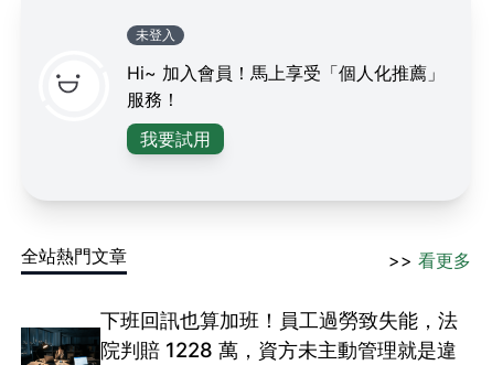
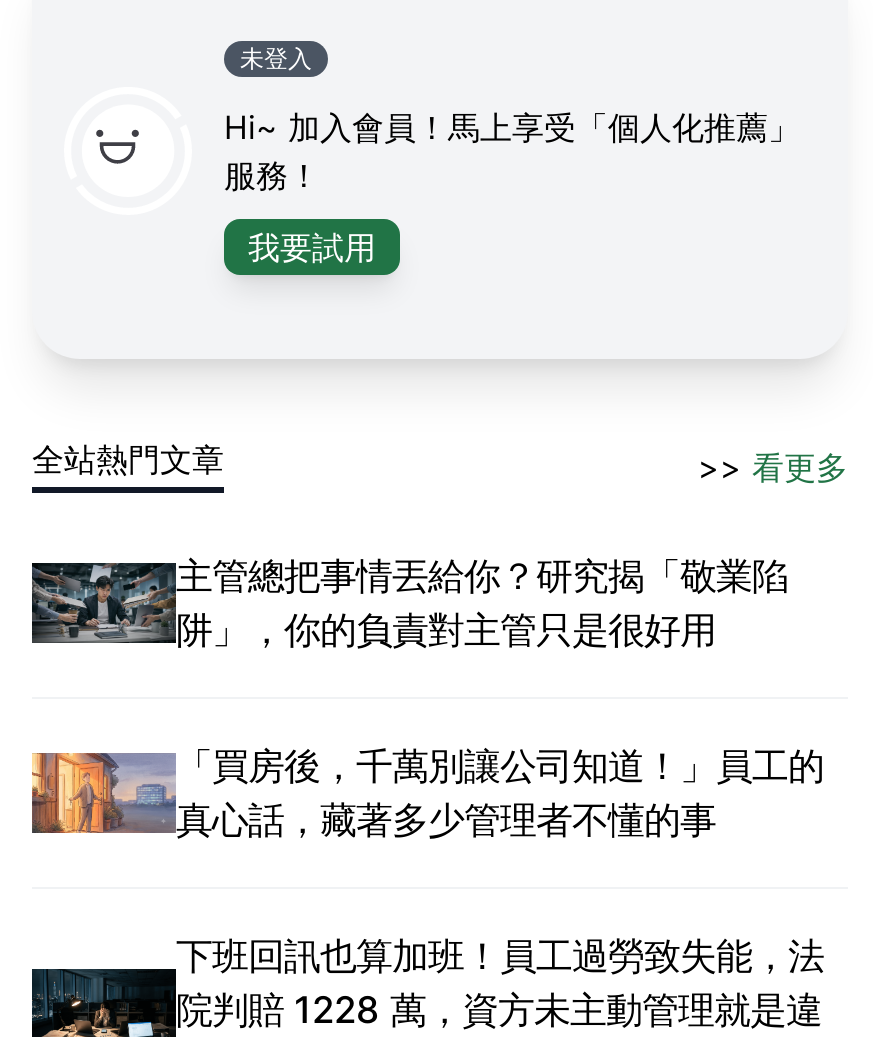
none -> [30,553,824,841] [image] | 主管總把事情丟給你？研究揭「敬業陷 | 阱」，你的負責對主管只是很好用 | 「買房後，千萬別讓公司知道！」員工的 | 真心話，藏著多少管理者不懂的事
none -> [30,741,148,835] [image]

